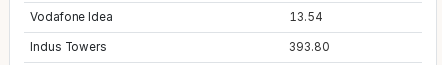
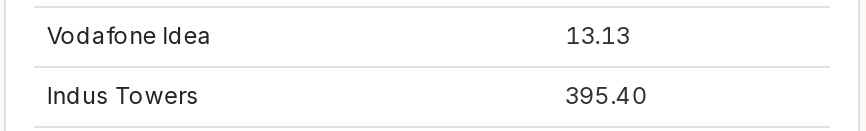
[289,10,323,24] 13.54 -> [565,23,629,51] 13.13
[289,40,330,54] 393.80 -> [565,83,647,111] 395.40

